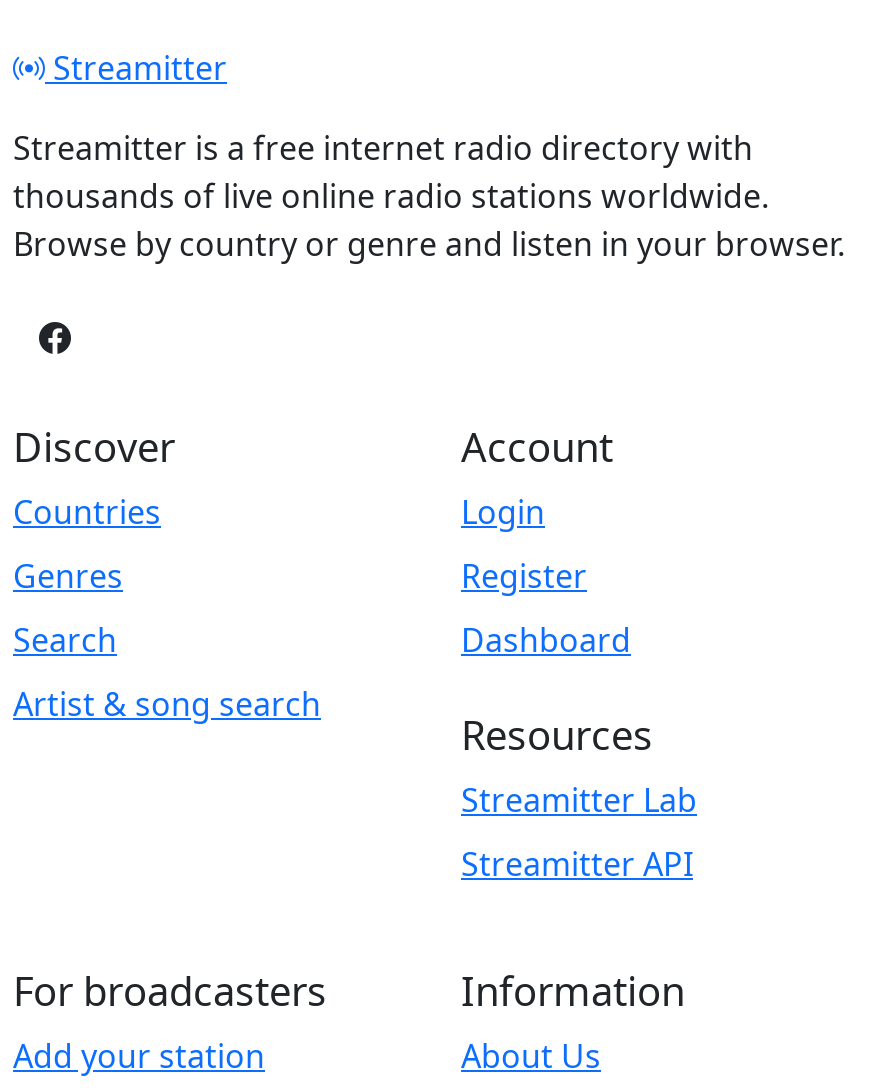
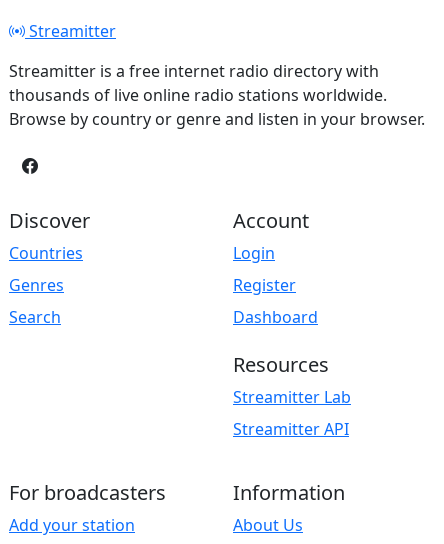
[13,681,321,725] Artist & song search -> none

